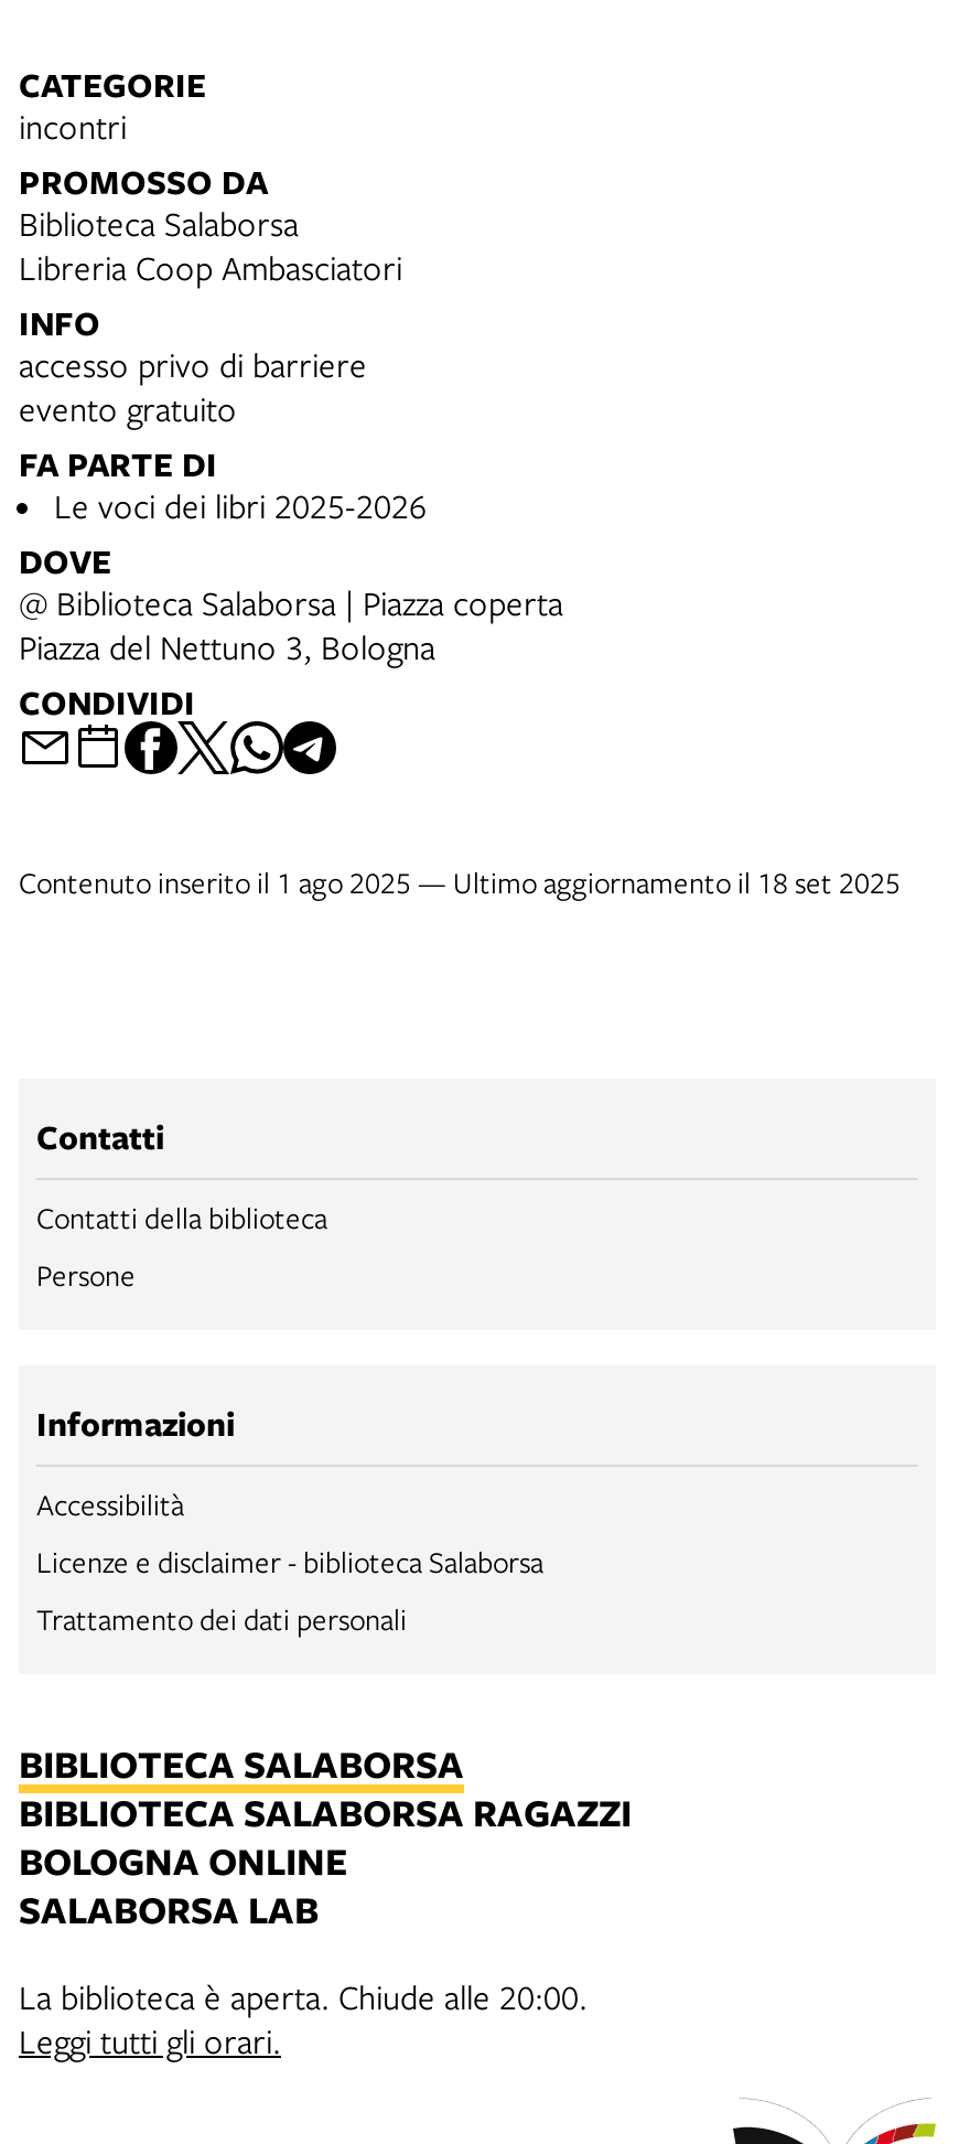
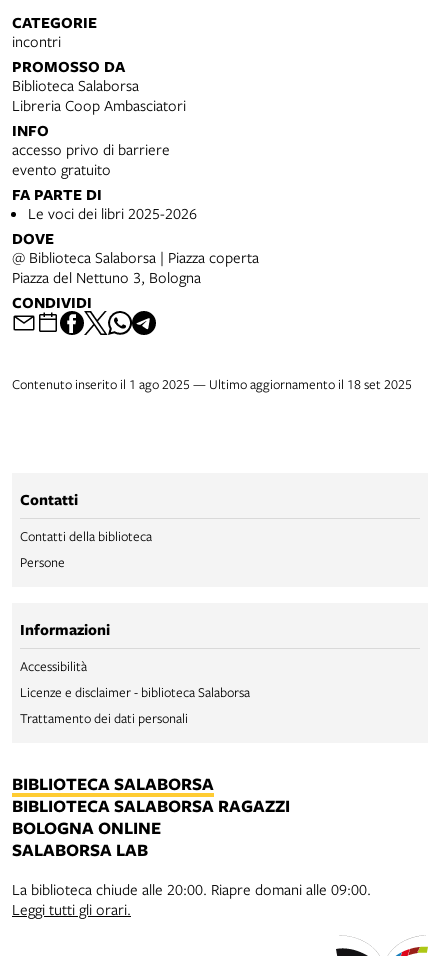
[19,1975,588,2019] La biblioteca è aperta. Chiude alle 20:00. -> [12,879,371,899] La biblioteca chiude alle 20:00. Riapre domani alle 09:00.

